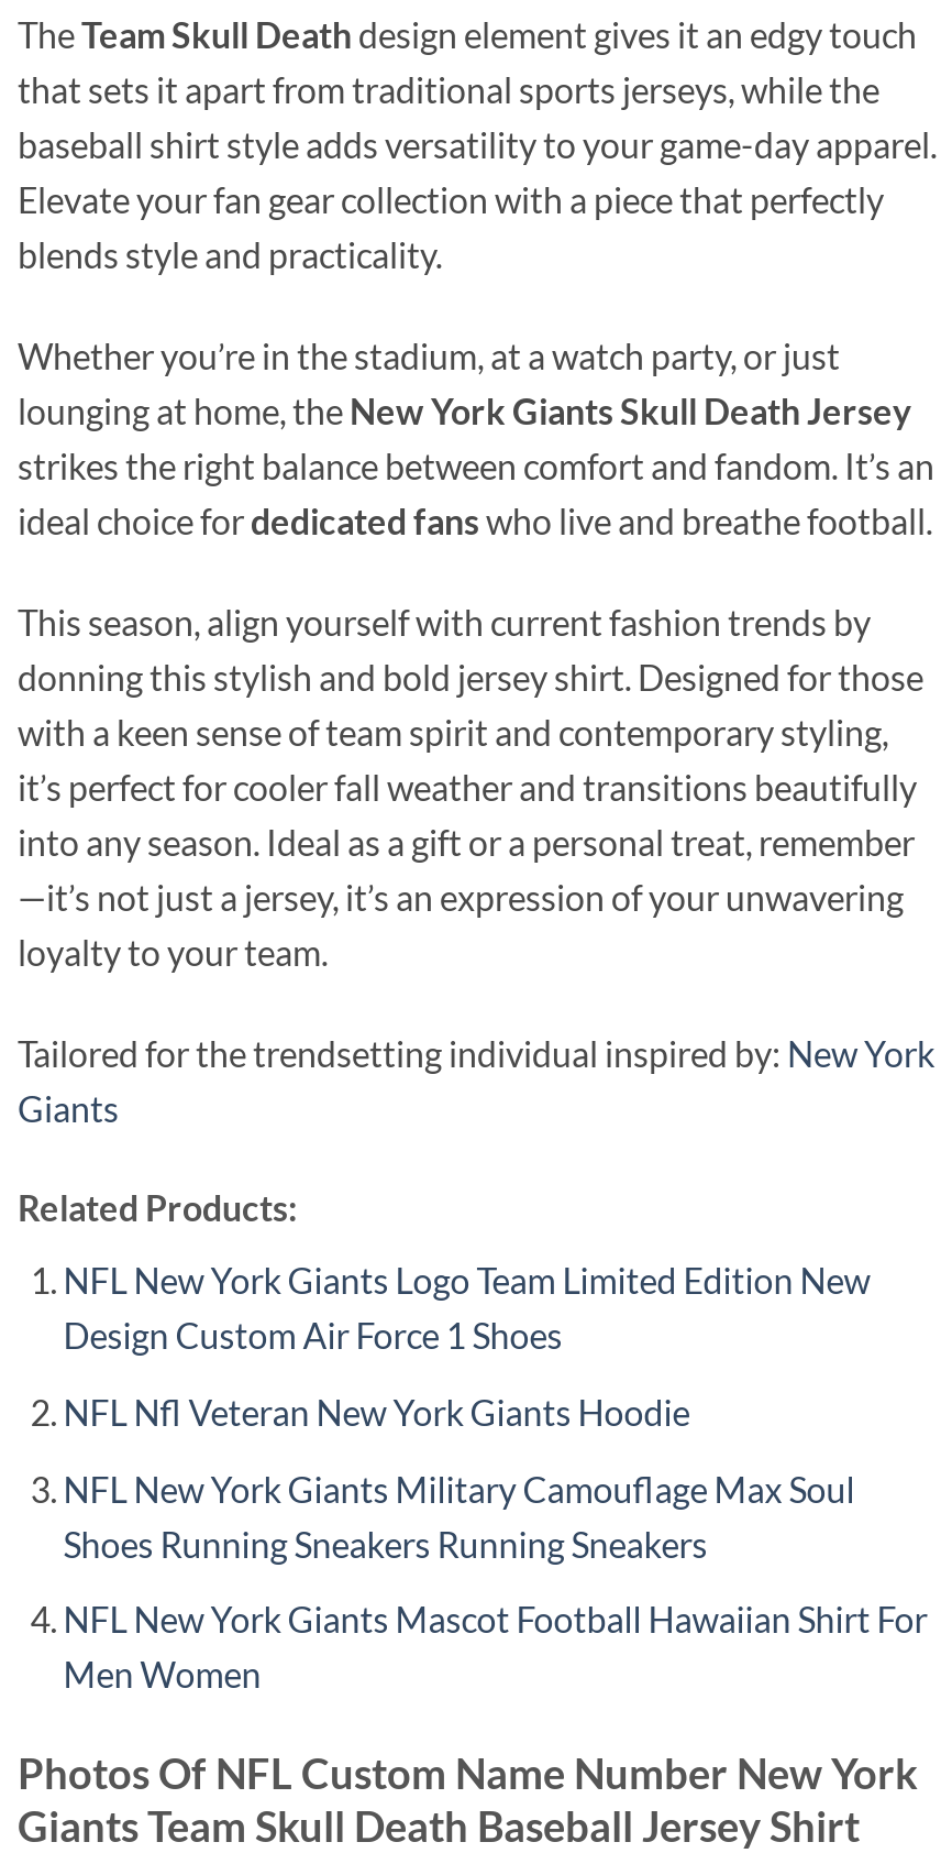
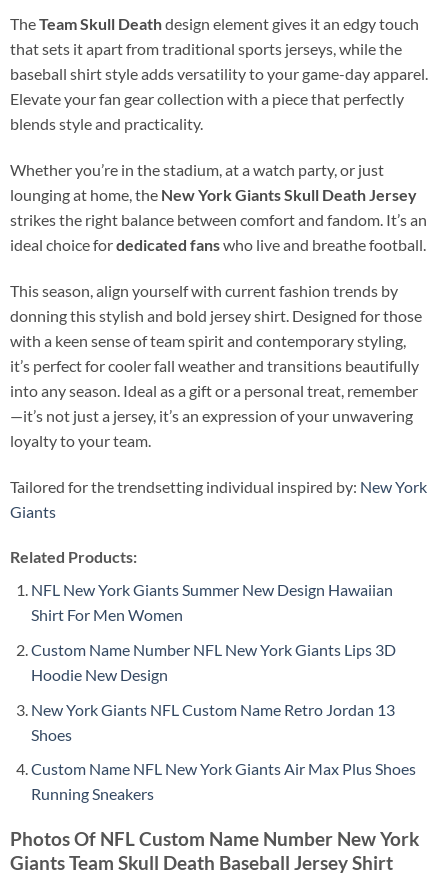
[63,1259,870,1356] NFL New York Giants Logo Team Limited Edition New | Design Custom Air Force 1 Shoes -> [31,580,393,624] NFL New York Giants Summer New Design Hawaiian | Shirt For Men Women
[63,1391,690,1432] NFL Nfl Veteran New York Giants Hoodie -> [31,640,396,684] Custom Name Number NFL New York Giants Lips 3D | Hoodie New Design
[63,1467,855,1564] NFL New York Giants Military Camouflage Max Soul | Shoes Running Sneakers Running Sneakers -> [31,699,395,743] New York Giants NFL Custom Name Retro Jordan 13 | Shoes
[63,1598,927,1695] NFL New York Giants Mascot Football Hawaiian Shirt For | Men Women -> [31,759,416,803] Custom Name NFL New York Giants Air Max Plus Shoes | Running Sneakers

